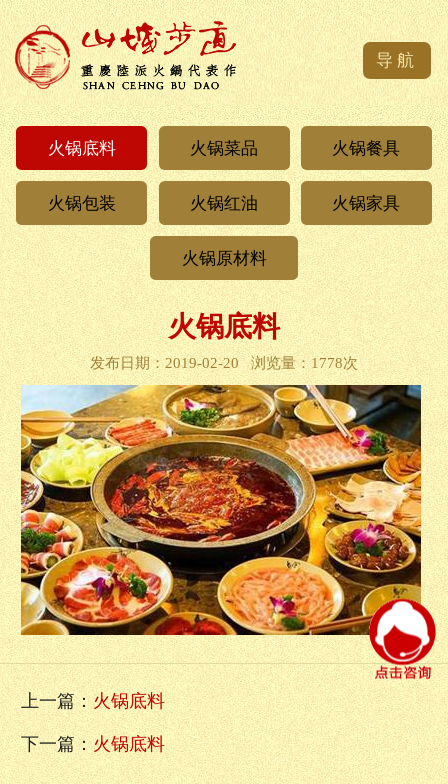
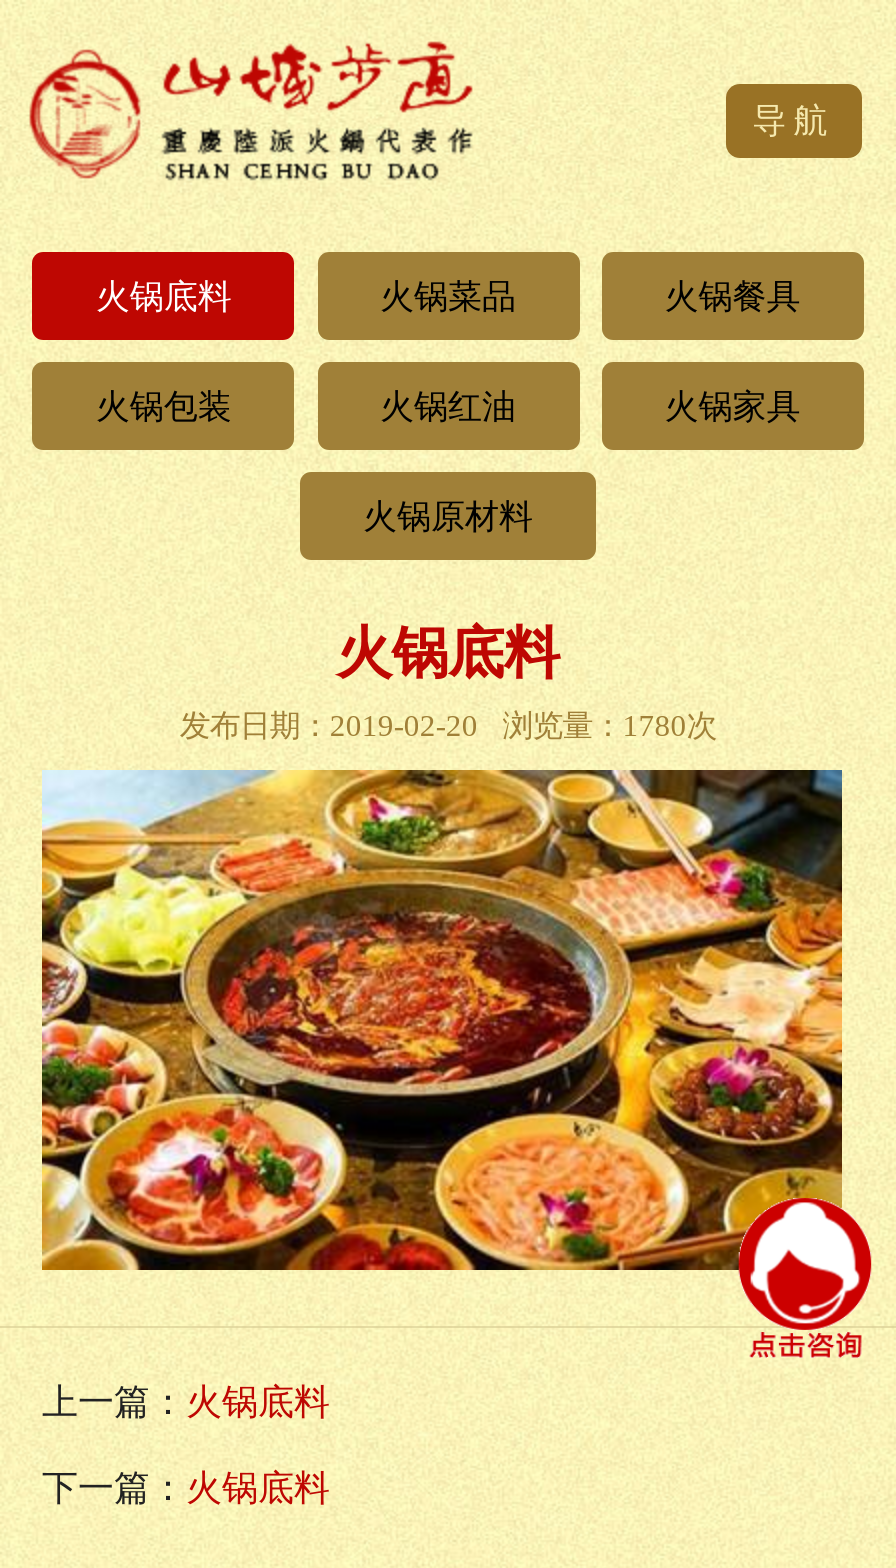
[90,354,358,371] 发布日期：2019-02-20 浏览量：1778次 -> [180,709,716,743] 发布日期：2019-02-20 浏览量：1780次

